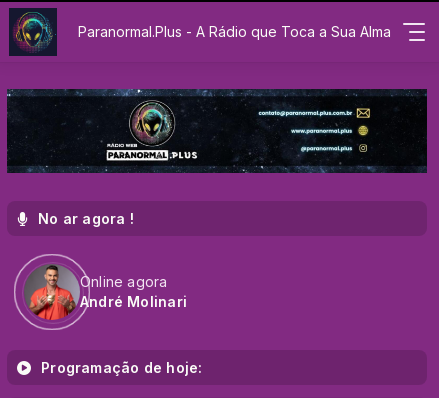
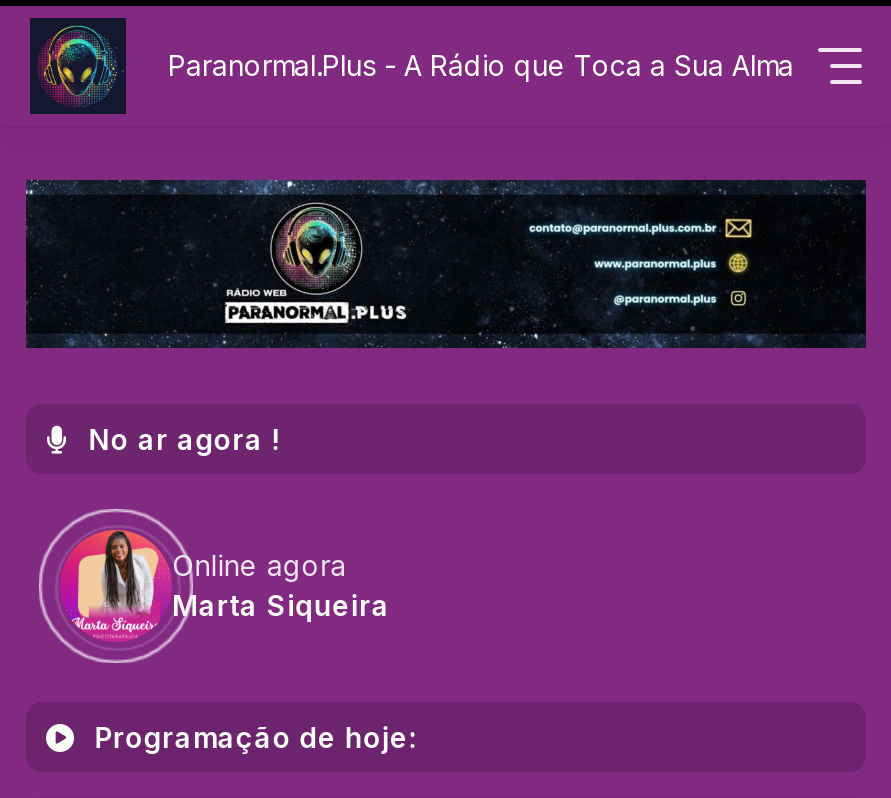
[24,264,187,321] [image] | André Molinari -> [60,528,390,642] [image] | Marta Siqueira

